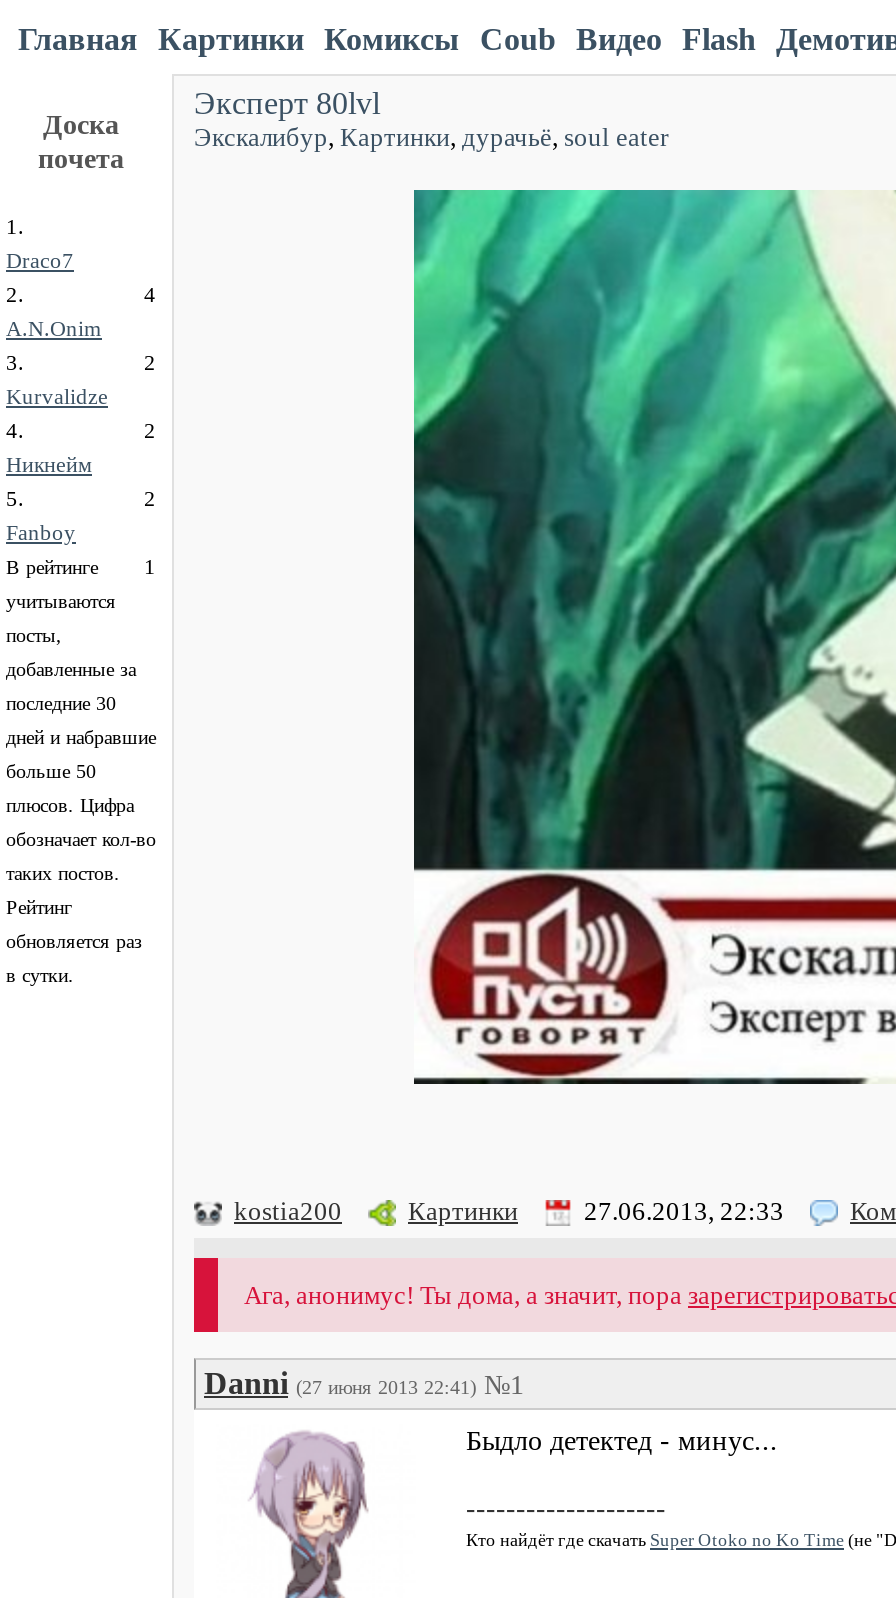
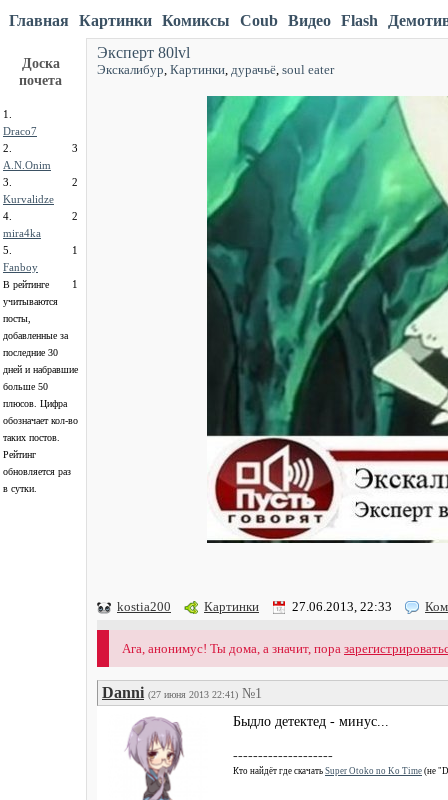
[144,282,156,306] 4 -> [72,142,78,154] 3
[6,452,156,510] Никнейм | 2 -> [3,227,78,256] mira4ka | 1

